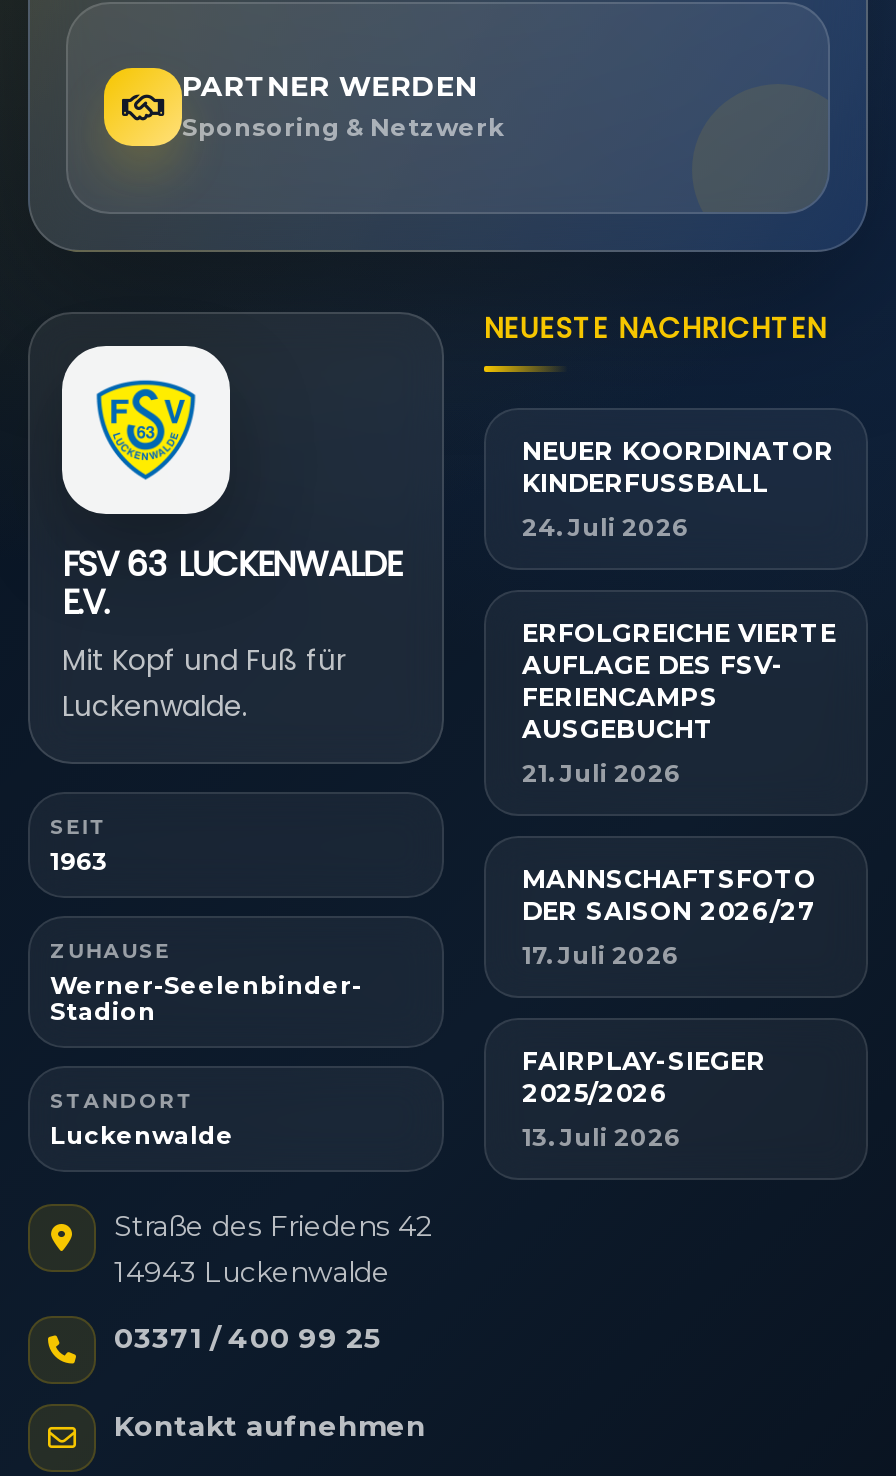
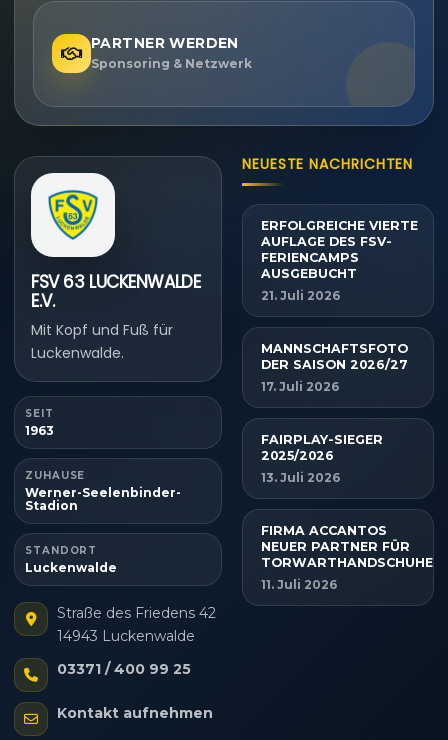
[522,436,834,542] NEUER KOORDINATOR | KINDERFUSSBALL | 24. Juli 2026 -> none
moved [522,618,836,1152] -> [261,218,418,485]: ERFOLGREICHE VIERTE | AUFLAGE DES FSV- | FERIENCAMPS | ... | 2025/2026 | 13. Juli 2026
none -> [261,523,433,592] FIRMA ACCANTOS | NEUER PARTNER FÜR | TORWARTHANDSCHUHE | 11. Juli 2026

